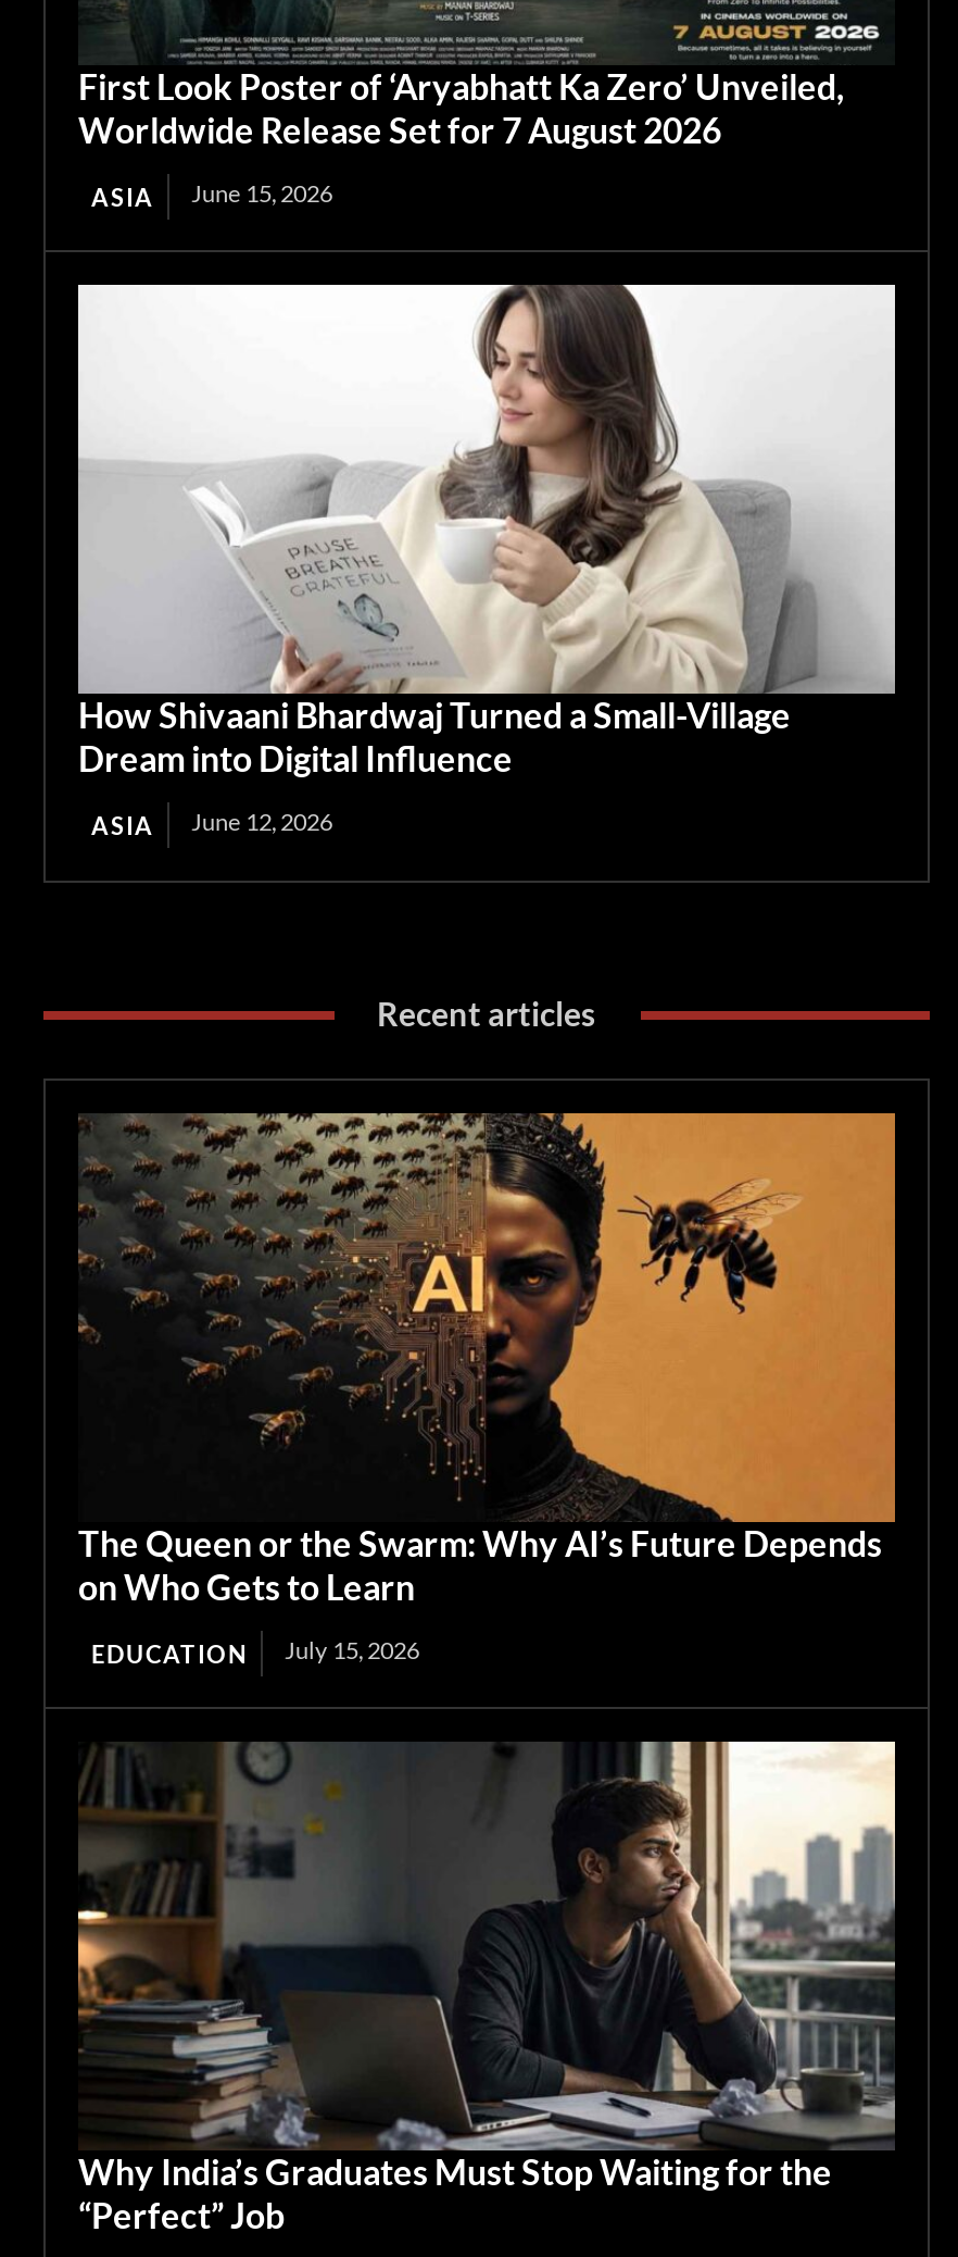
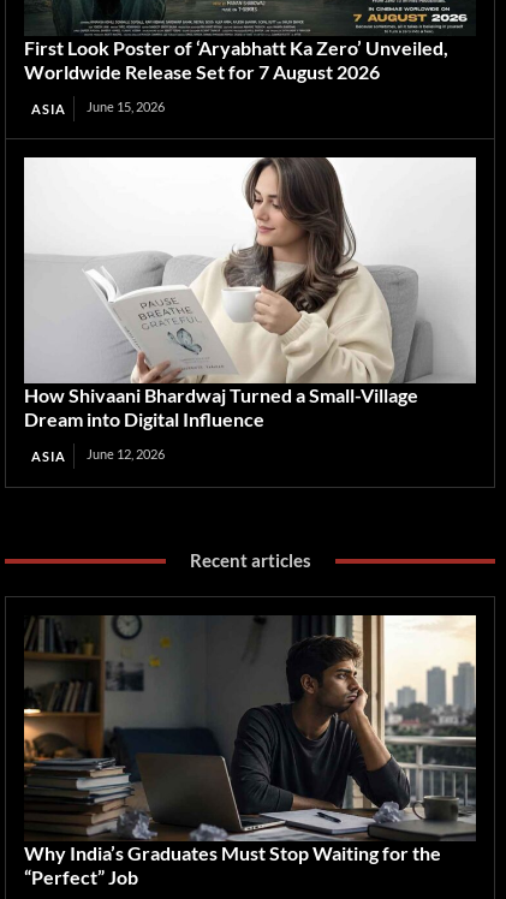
[78,1111,897,1668] [image] | The Queen or the Swarm: Why AI’s Future Depends | on Who Gets to Learn | EDUCATION | July 15, 2026 -> none

